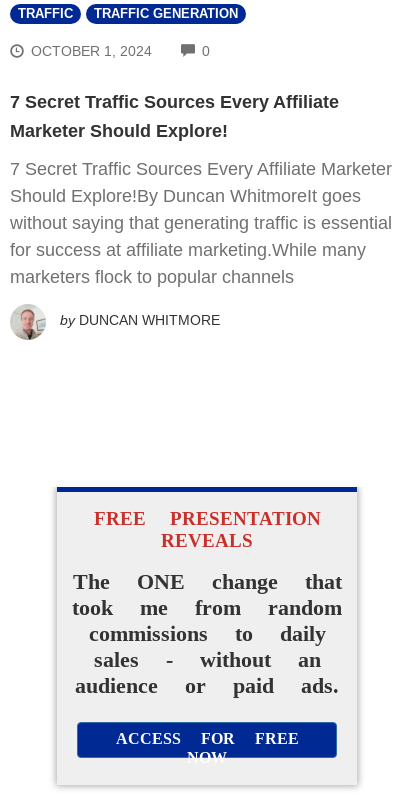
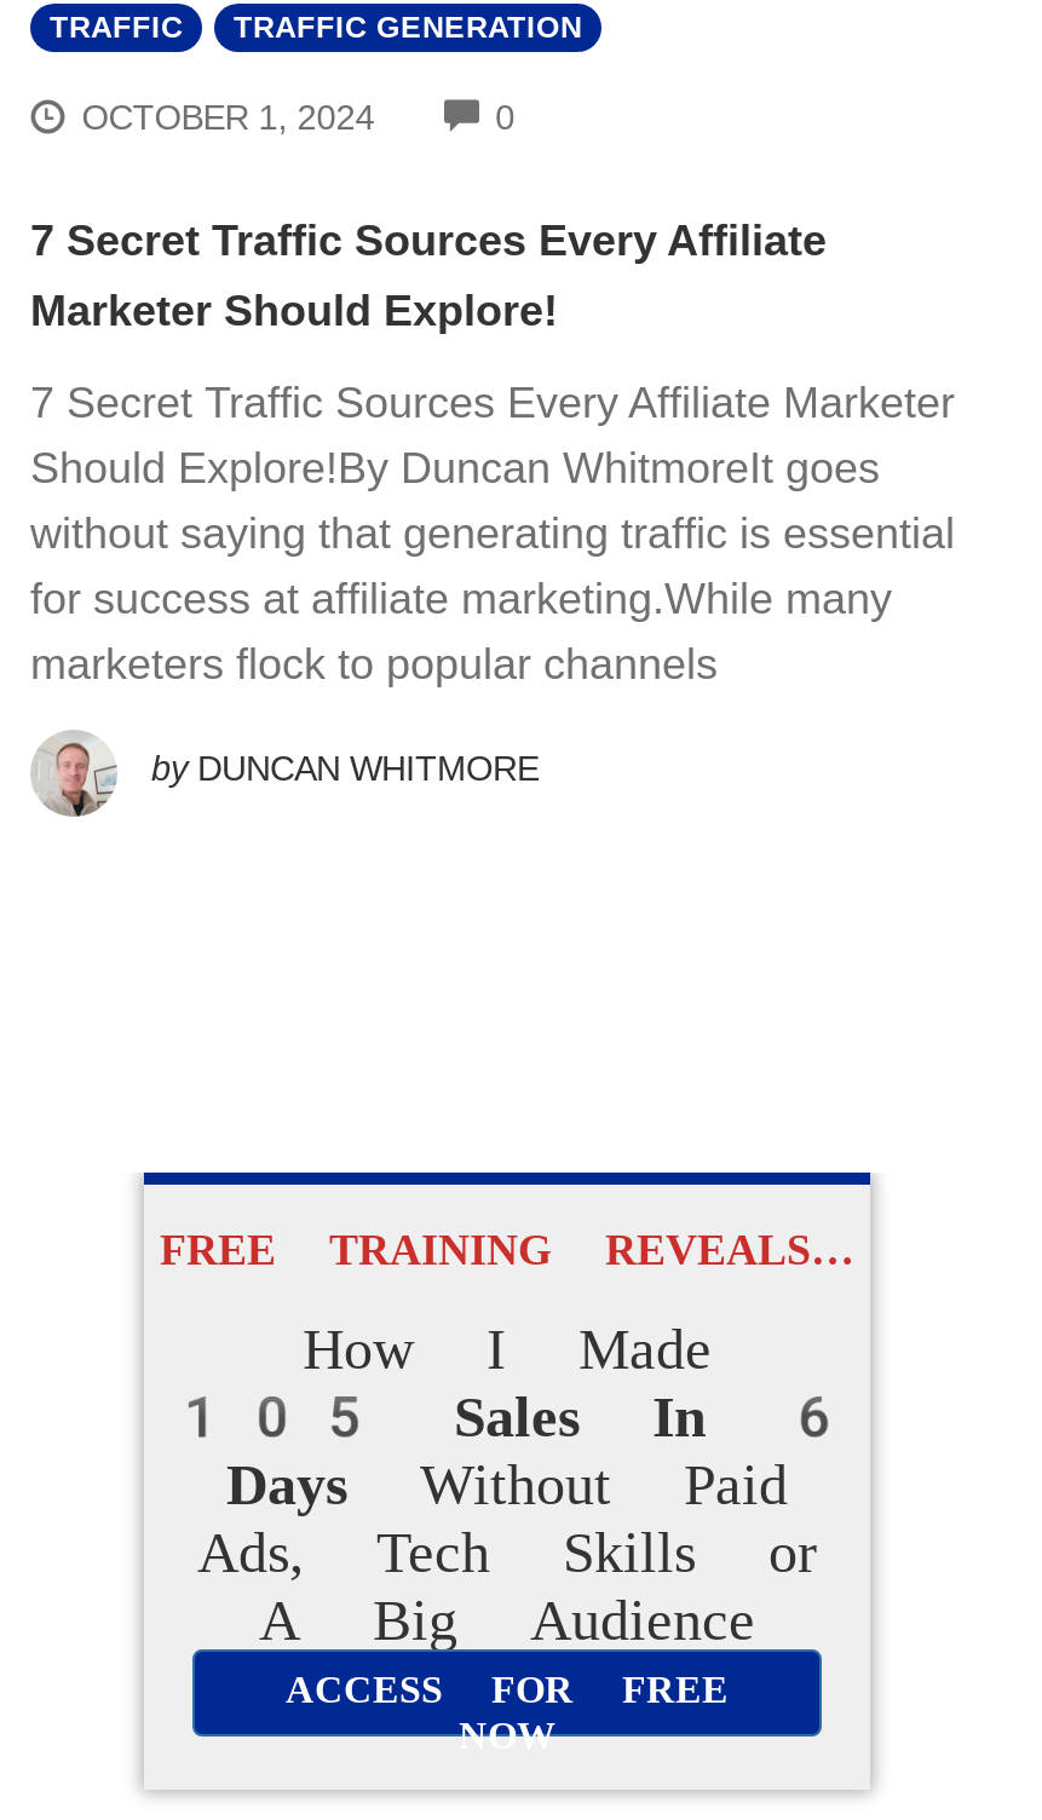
[93,507,320,552] FREE PRESENTATION | REVEALS -> [160,1223,854,1274] FREE TRAINING REVEALS…
[72,569,342,698] The ONE change that | took me from random | commissions to daily | sales - without an | audience or paid ads. -> [163,1315,851,1653] How I Made | 105 Sales In 6 | Days Without Paid | Ads, Tech Skills or | A Big Audience

